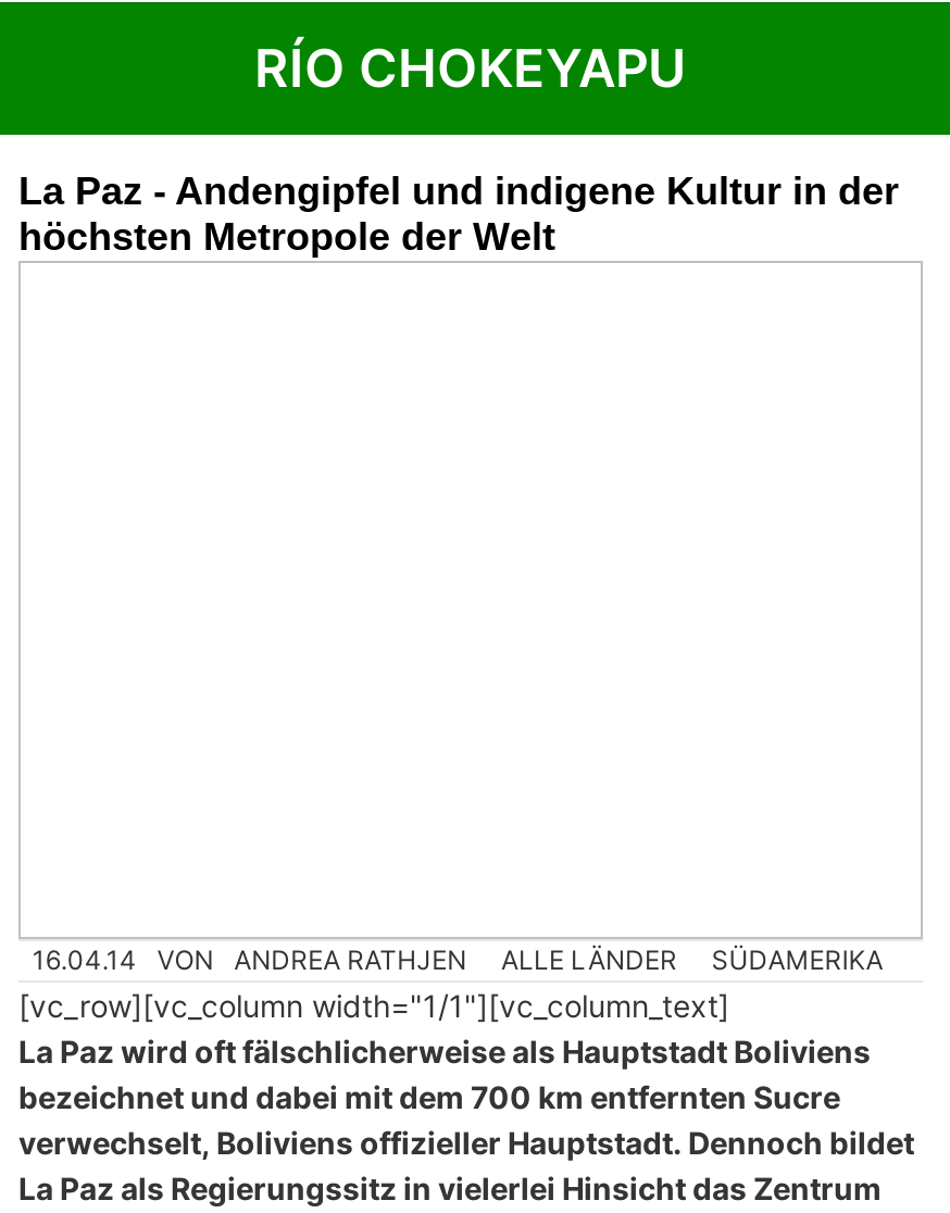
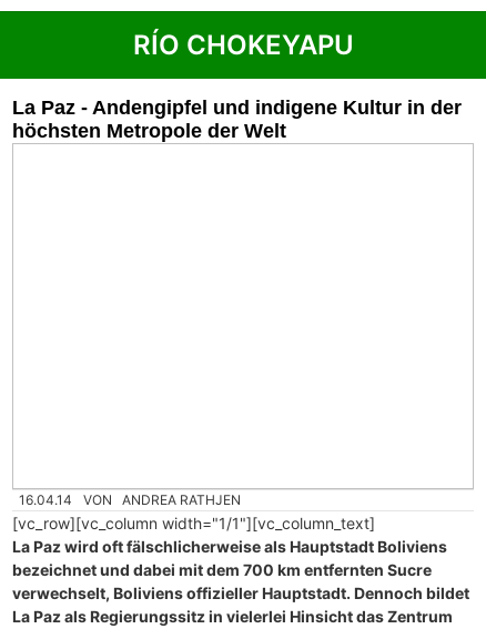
[501,944,883,976] ALLE LÄNDER | SÜDAMERIKA -> none

